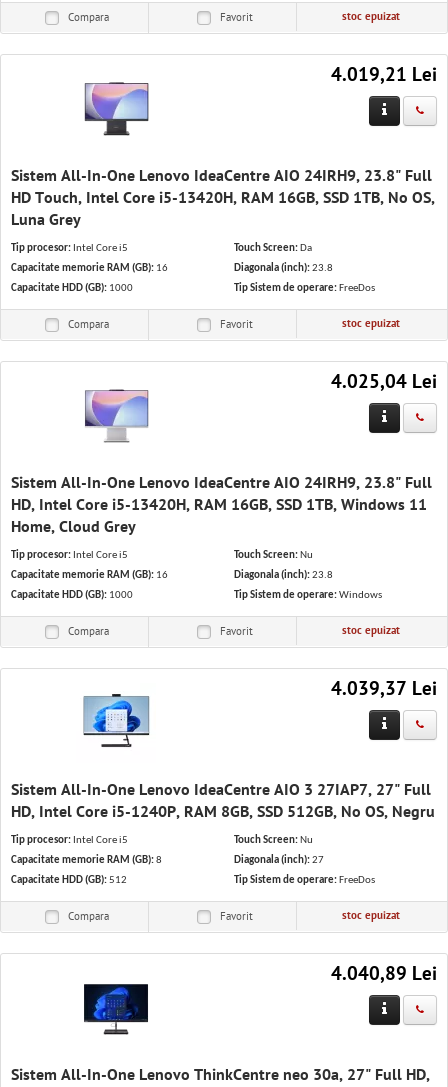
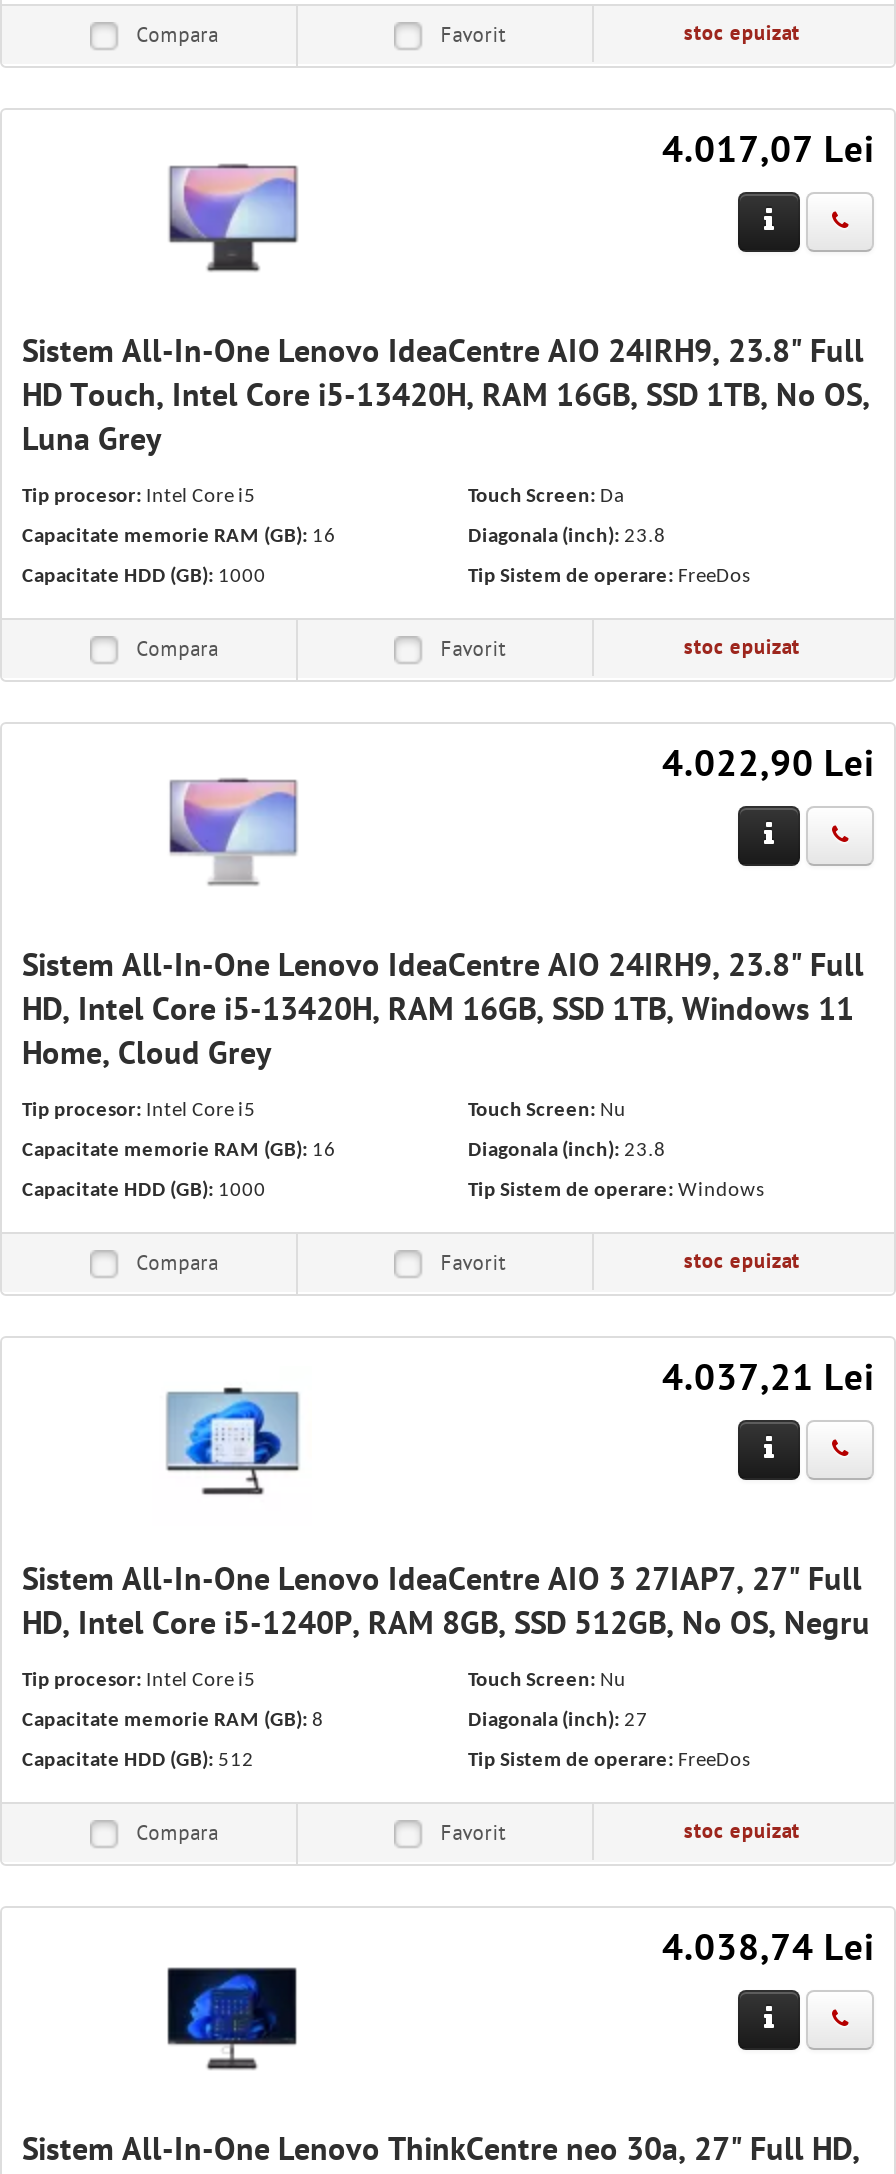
[331,65,437,86] 4.019,21 Lei -> [662,130,874,172] 4.017,07 Lei
[331,372,437,393] 4.025,04 Lei -> [662,744,874,786] 4.022,90 Lei
[331,679,437,700] 4.039,37 Lei -> [662,1358,874,1400] 4.037,21 Lei
[331,964,437,985] 4.040,89 Lei -> [662,1928,874,1970] 4.038,74 Lei

